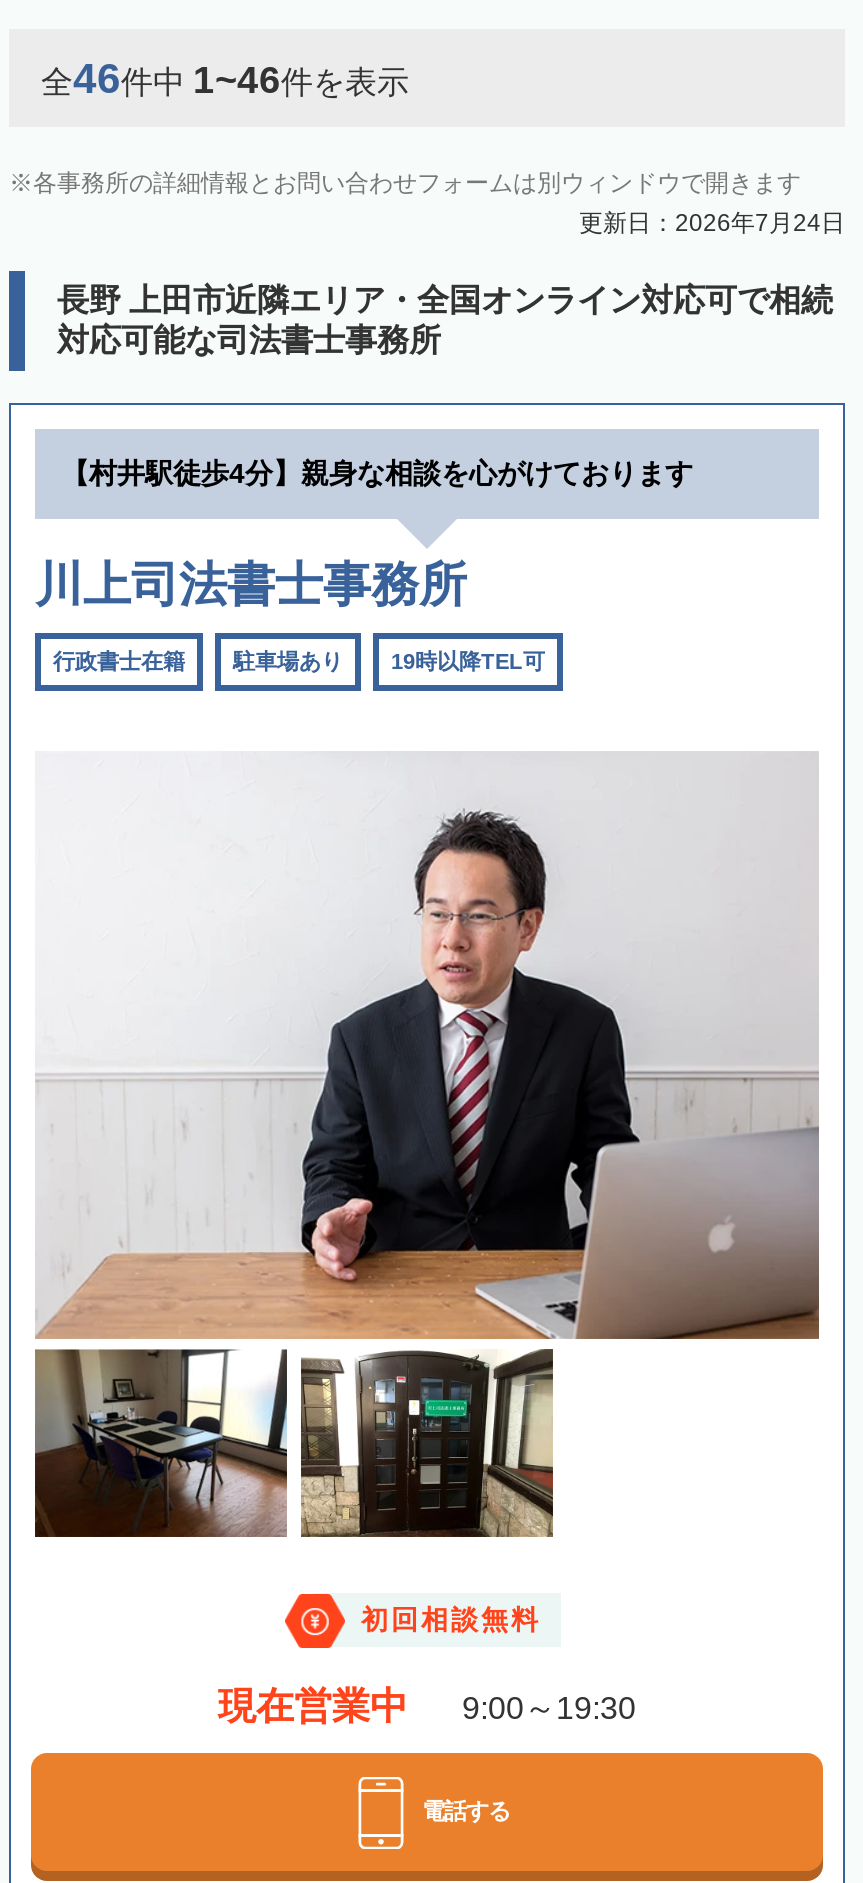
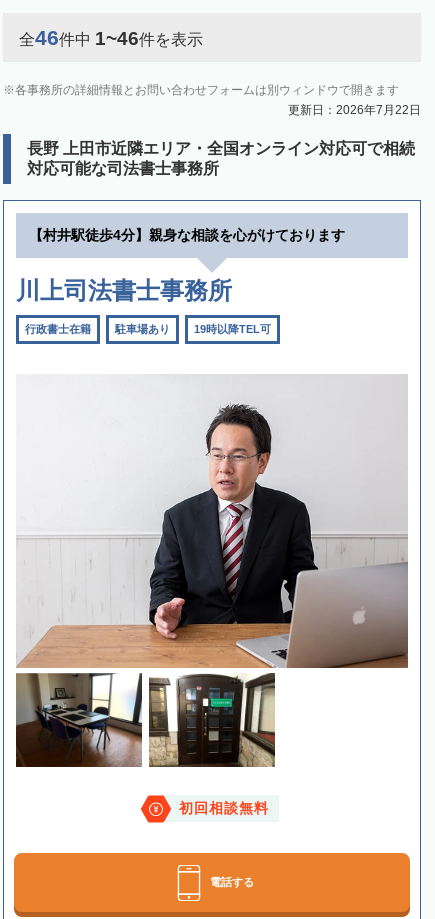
[579,209,845,237] 更新日：2026年7月24日 -> [288,103,421,117] 更新日：2026年7月22日
[218,1686,636,1728] 現在営業中 | 9:00～19:30 -> none

